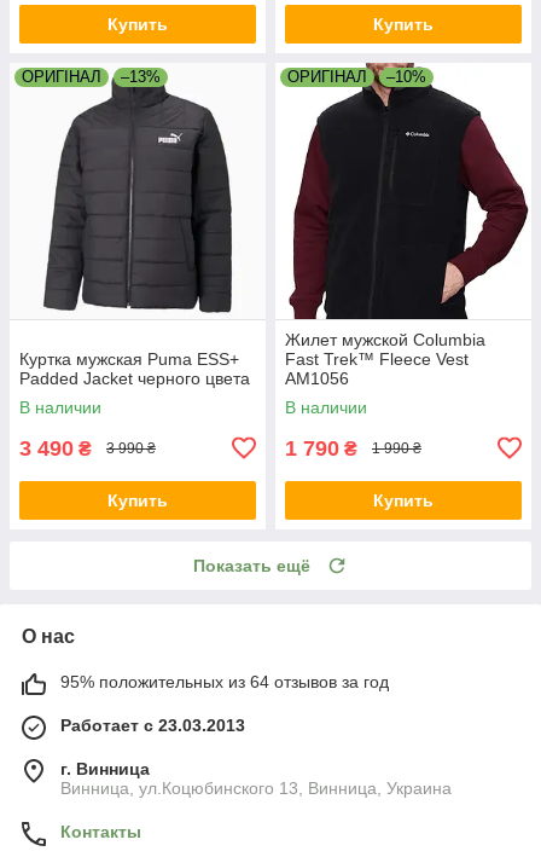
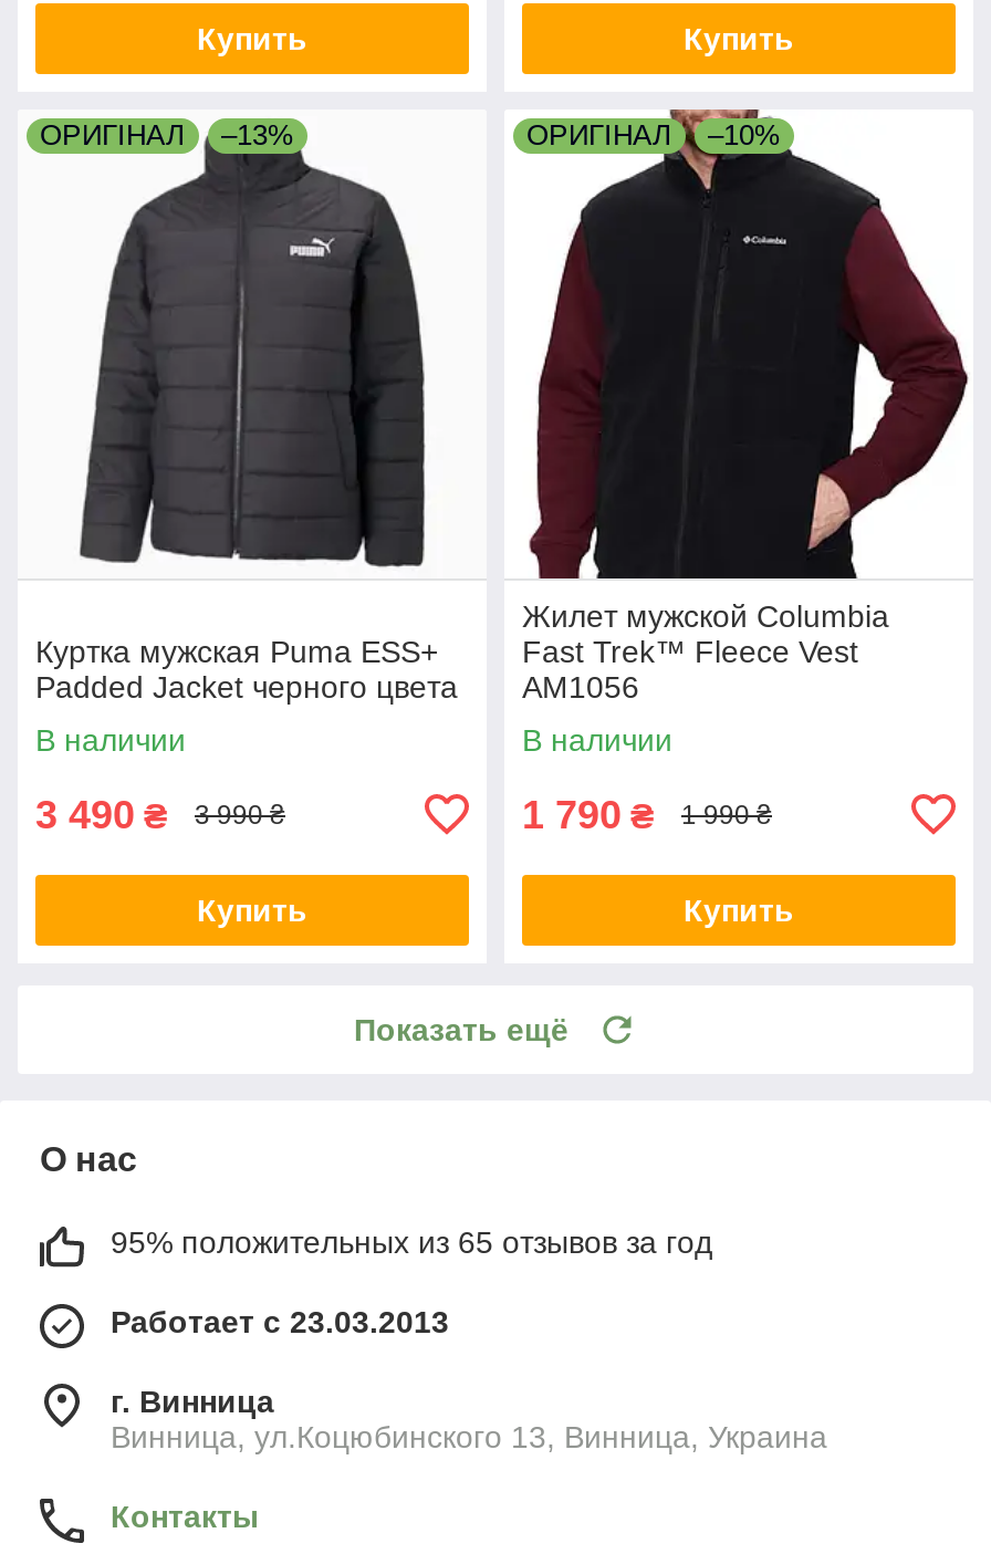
[60,672,389,691] 95% положительных из 64 отзывов за год -> [111,1224,712,1260] 95% положительных из 65 отзывов за год

